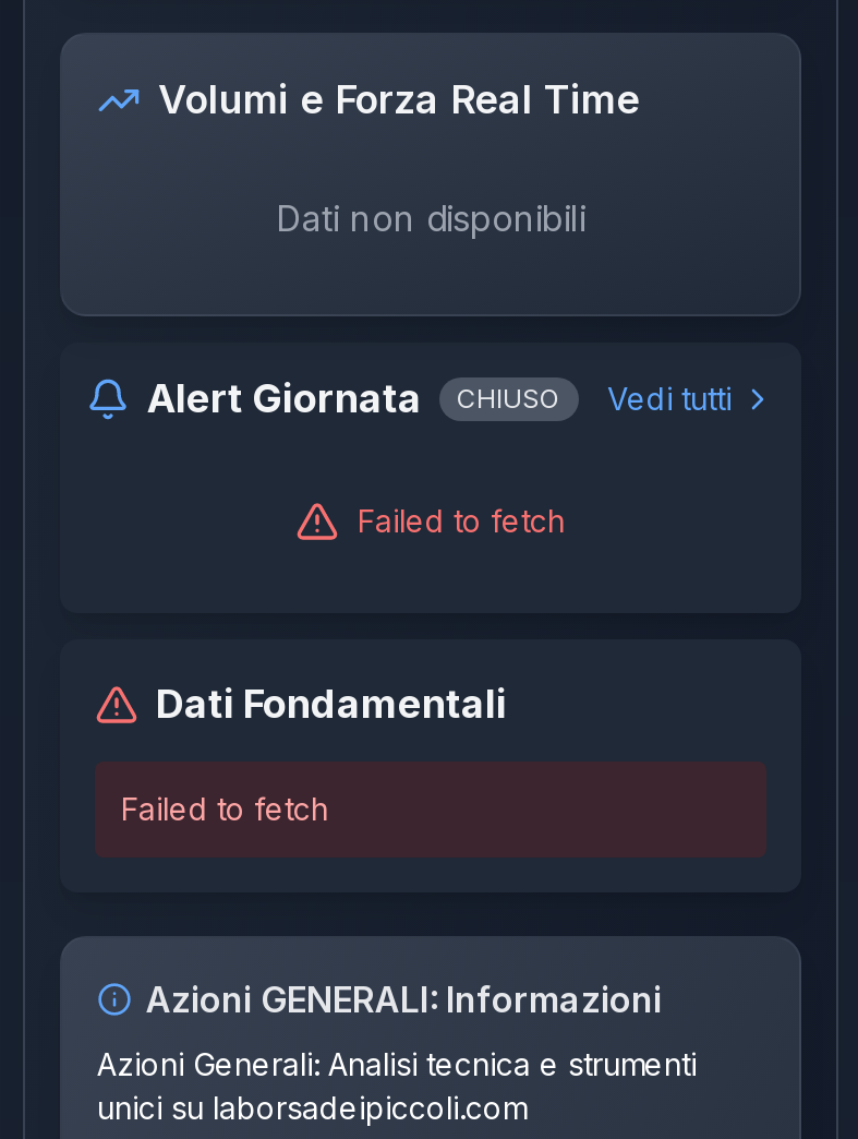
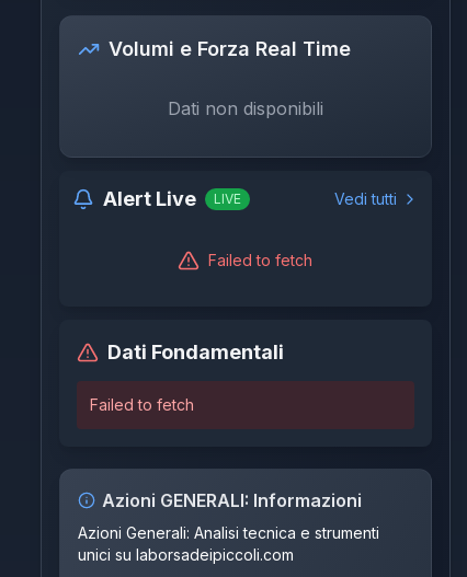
[147,376,561,422] Alert Giornata | CHIUSO -> [103,188,241,211] Alert Live | LIVE

